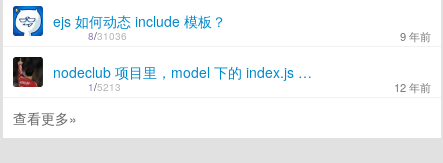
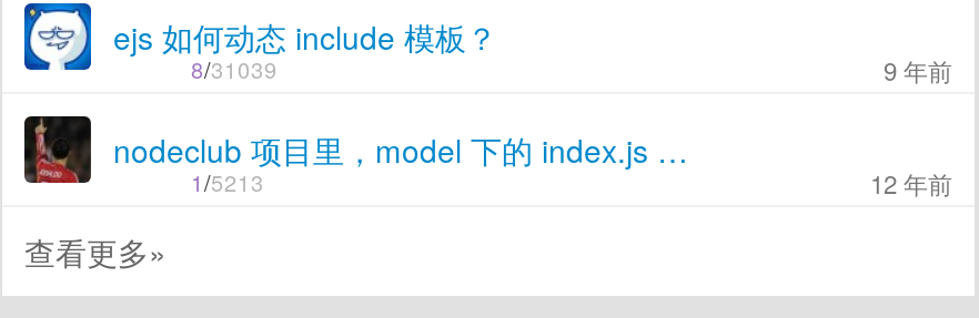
[88,29,127,43] 8 /31036 -> [191,54,277,85] 8 /31039

